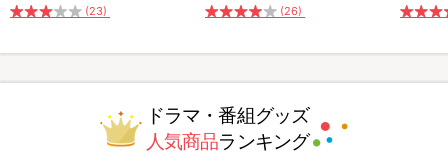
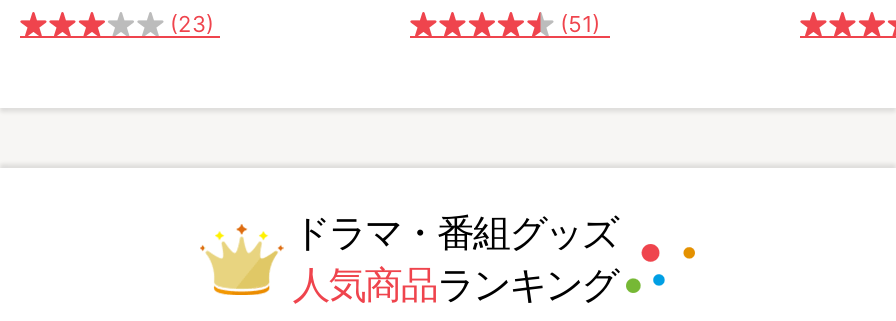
[280,4,302,18] (26) -> [560,9,600,37] (51)

